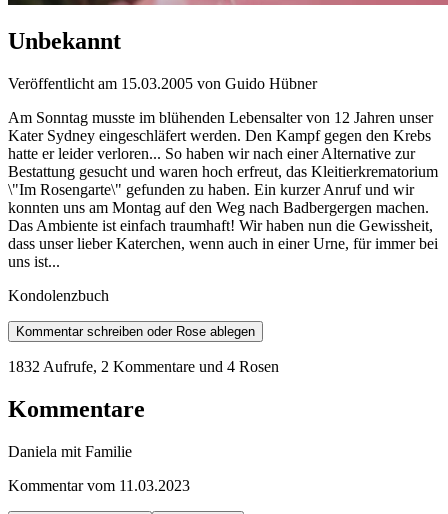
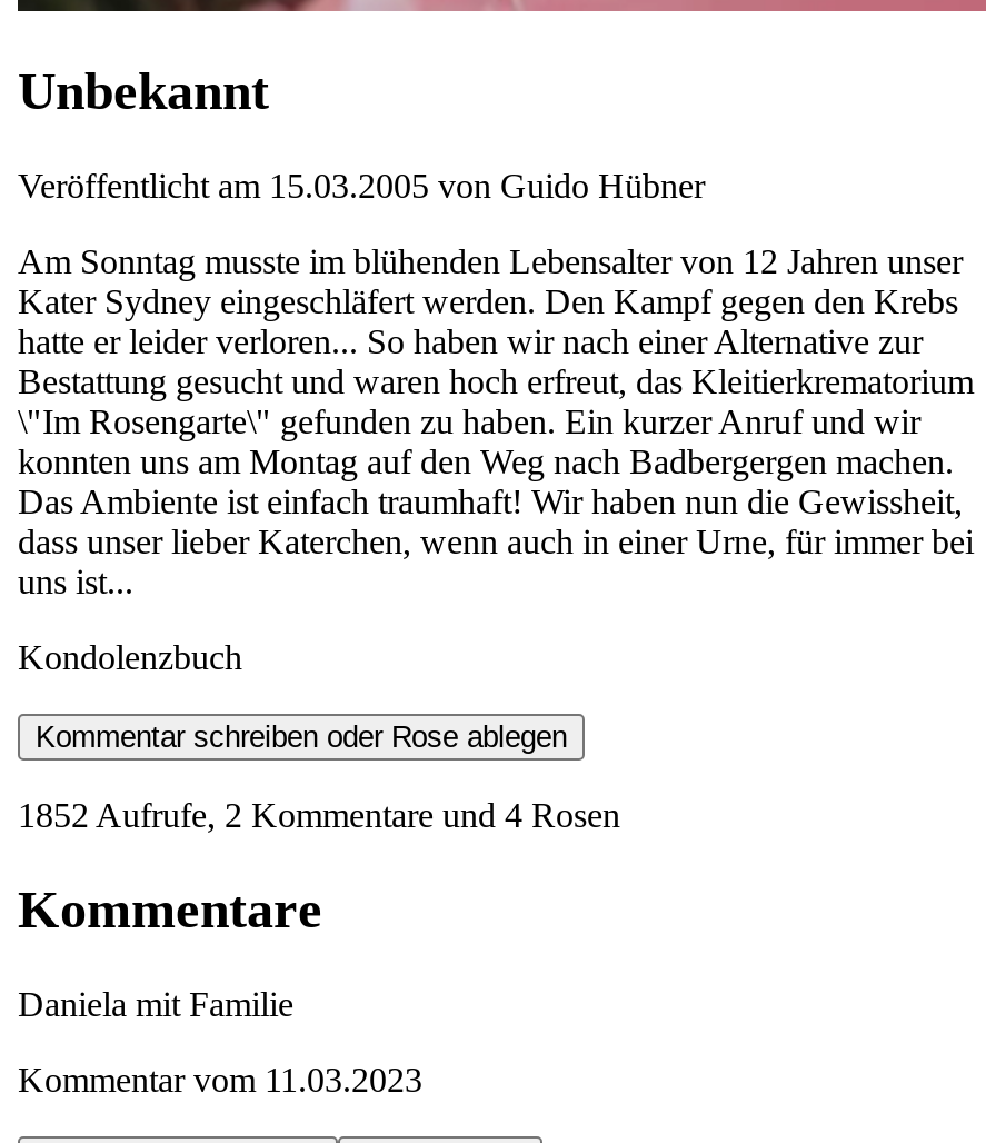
[8,358,279,375] 1832 Aufrufe, 2 Kommentare und 4 Rosen -> [18,797,620,835] 1852 Aufrufe, 2 Kommentare und 4 Rosen

